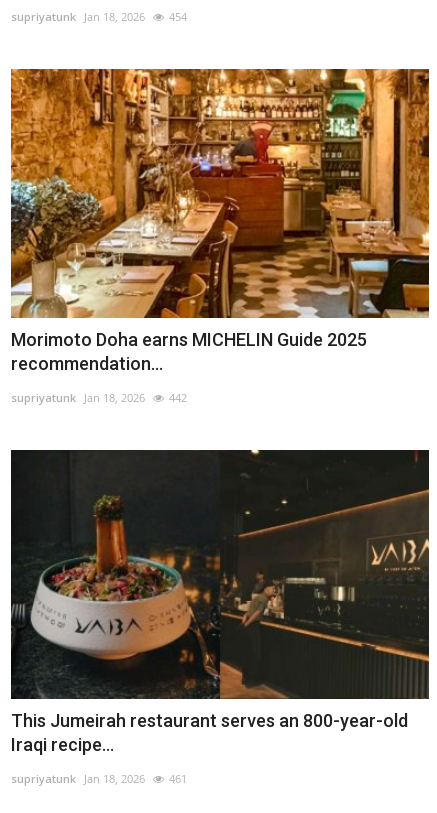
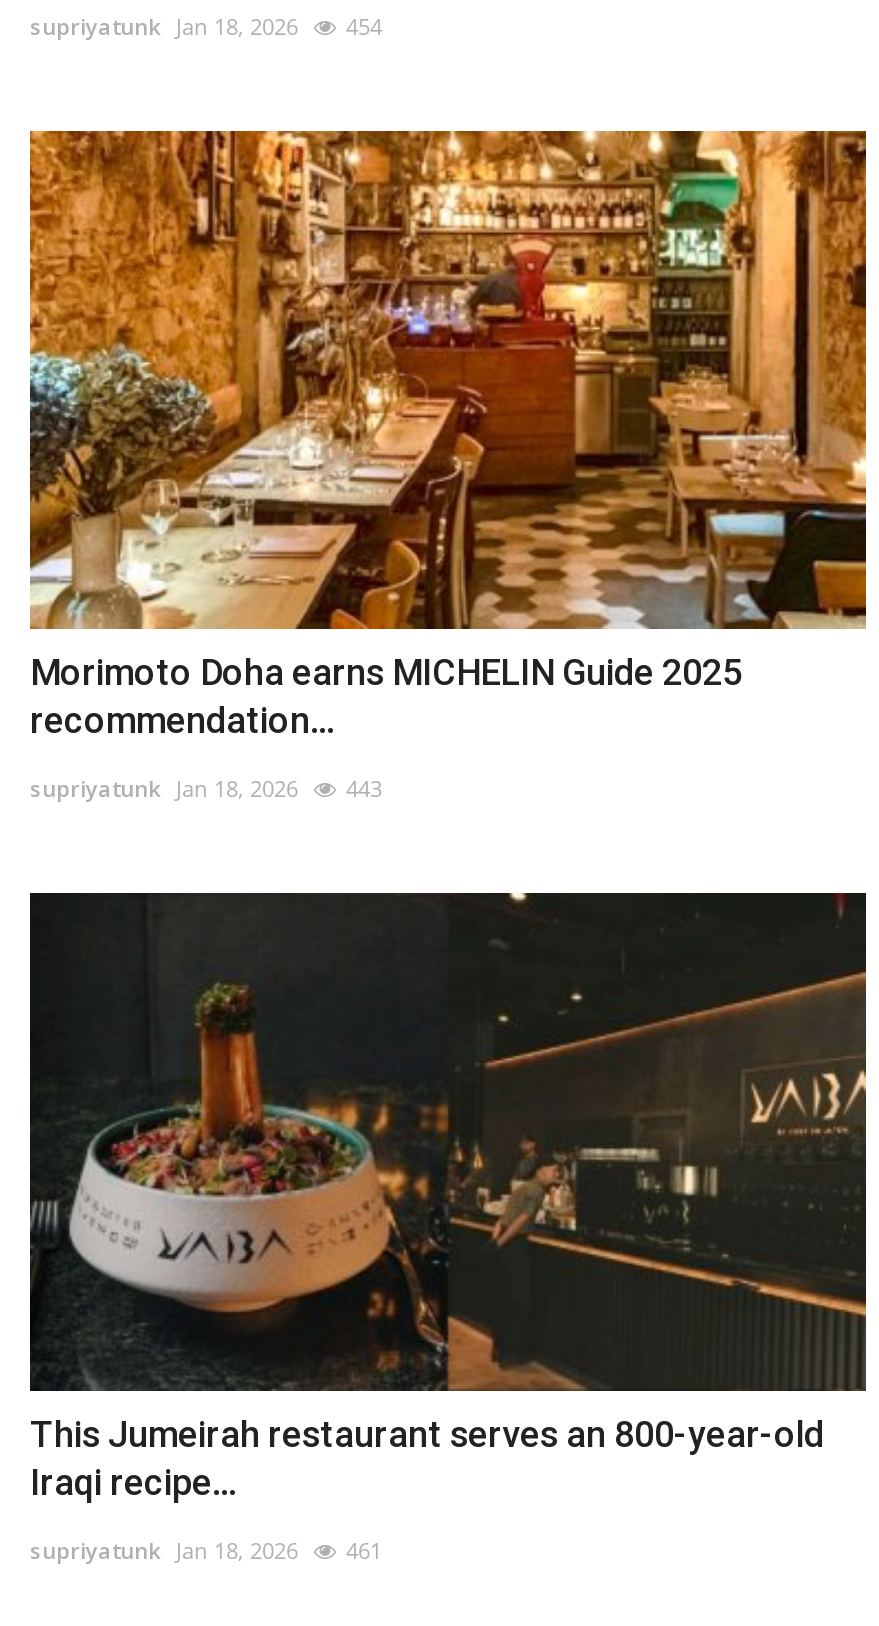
[11,390,187,405] supriyatunk Jan 18, 2026 442 -> [30,773,382,803] supriyatunk Jan 18, 2026 443

